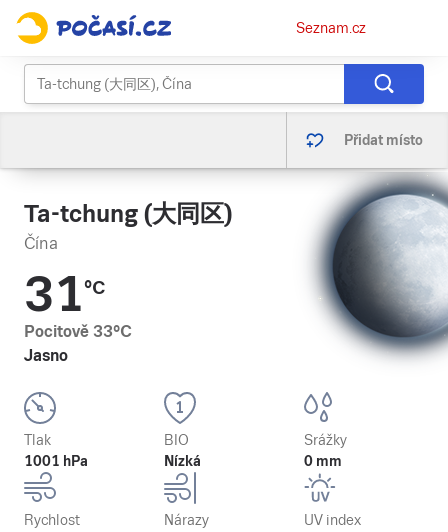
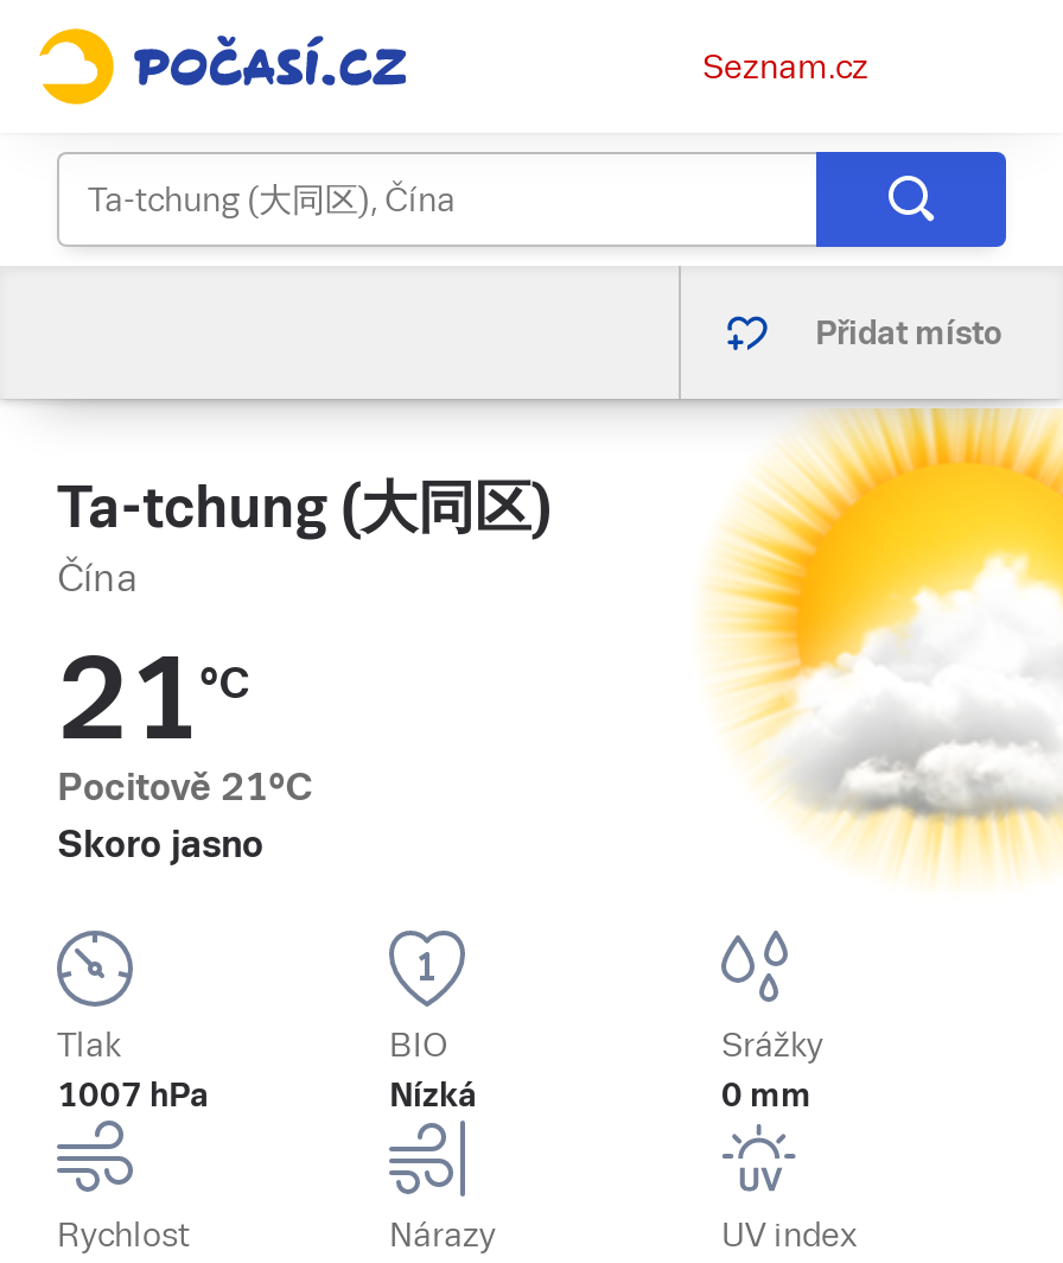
[298,173,445,369] [image] -> [705,408,1056,881] [image]
[24,267,132,365] 31°C | Pocitově 33°C | Jasno -> [57,634,313,867] 21°C | Pocitově 21°C | Skoro jasno
[24,453,88,469] 1001 hPa -> [57,1075,209,1113] 1007 hPa

